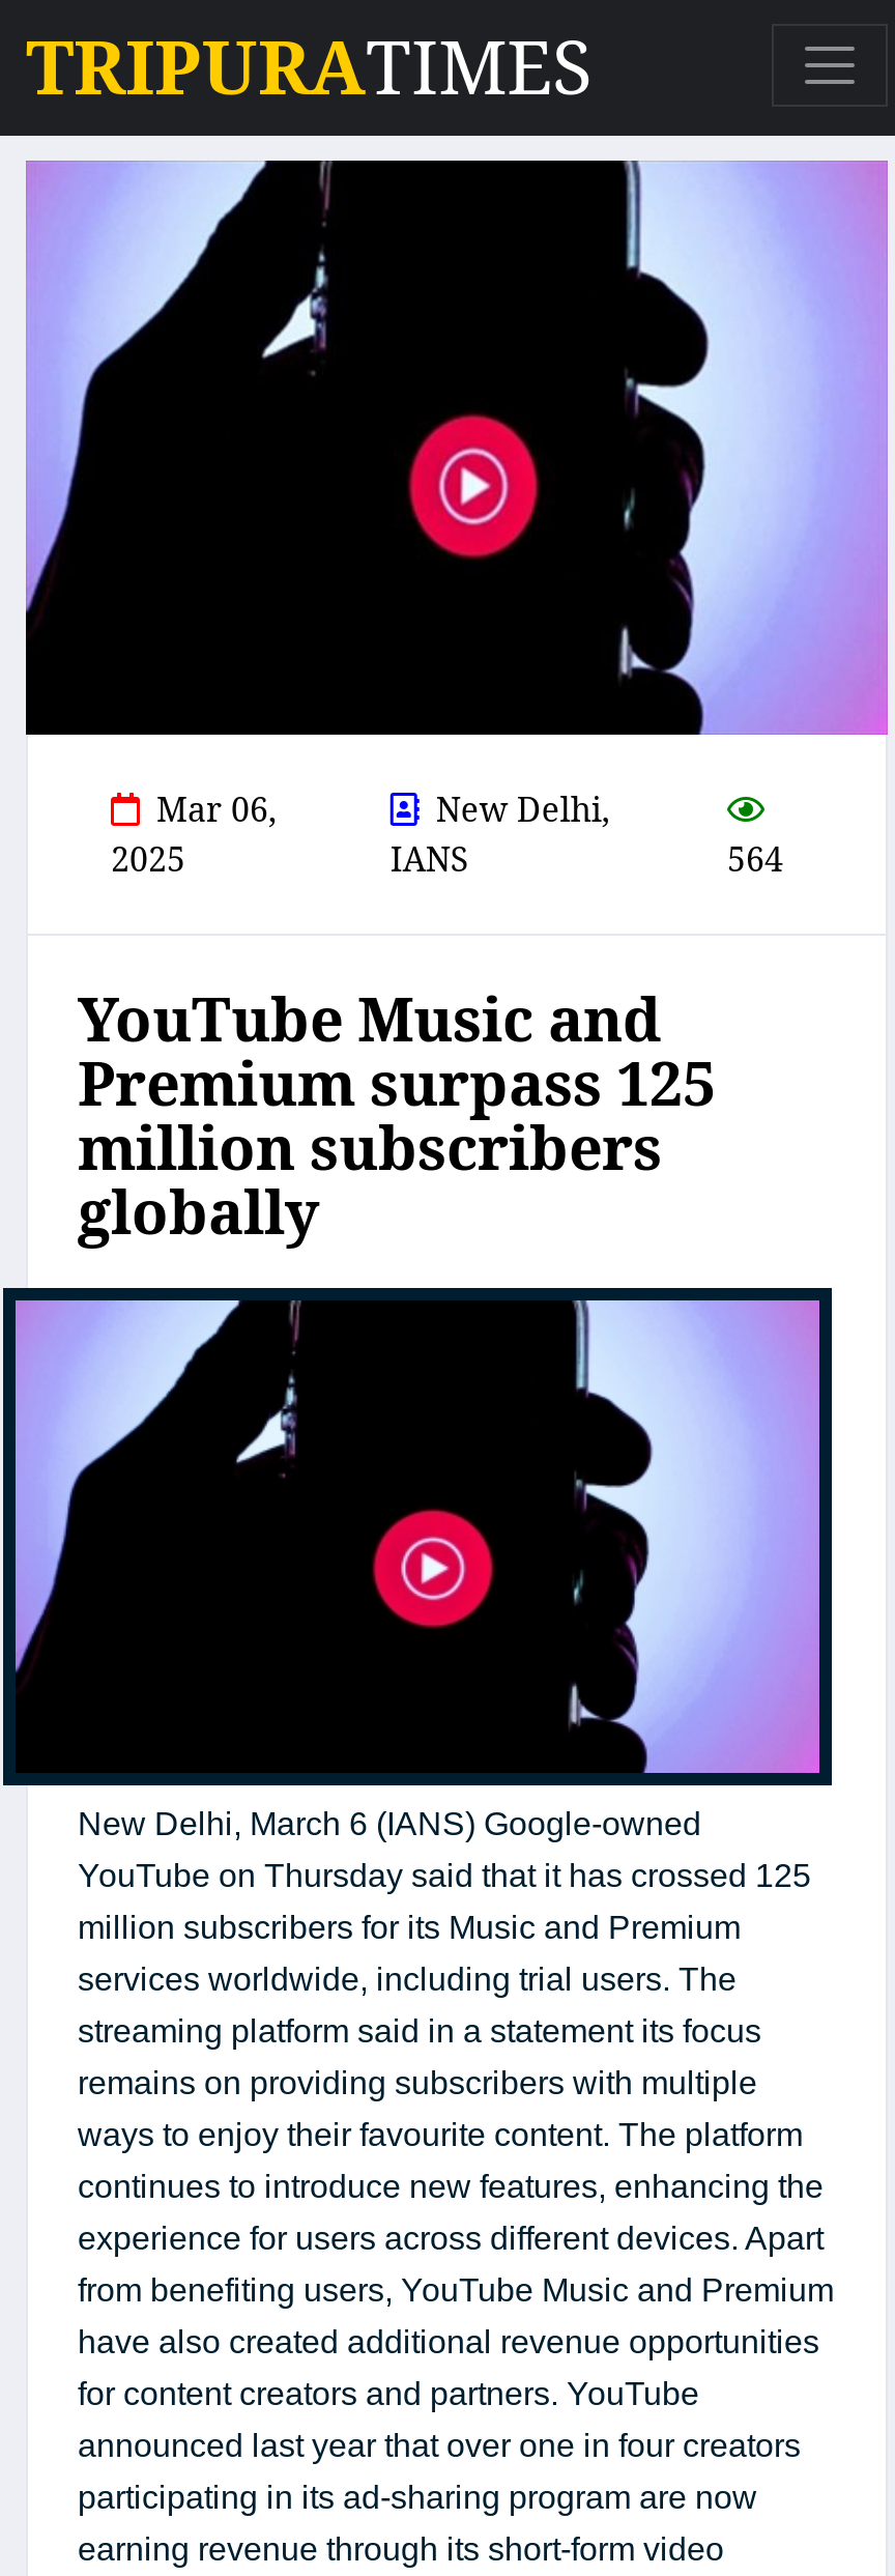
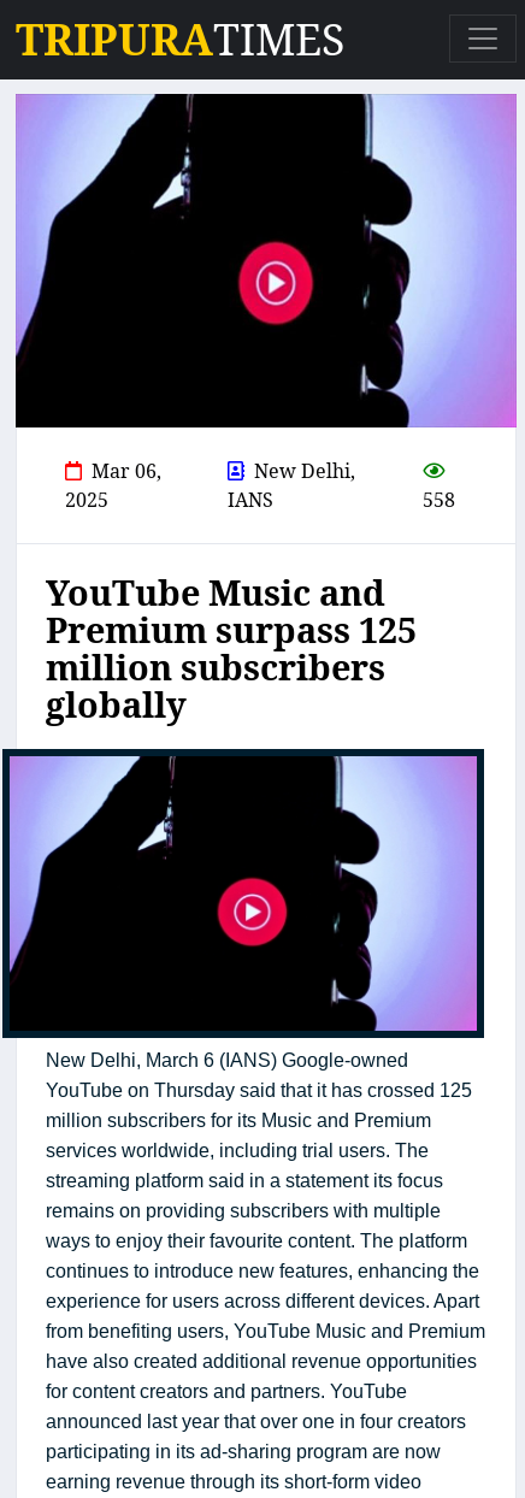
[727,837,783,882] 564 -> [423,487,456,513] 558

